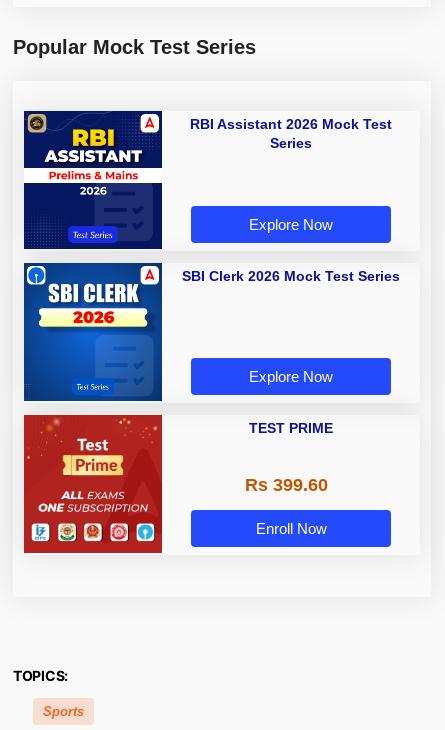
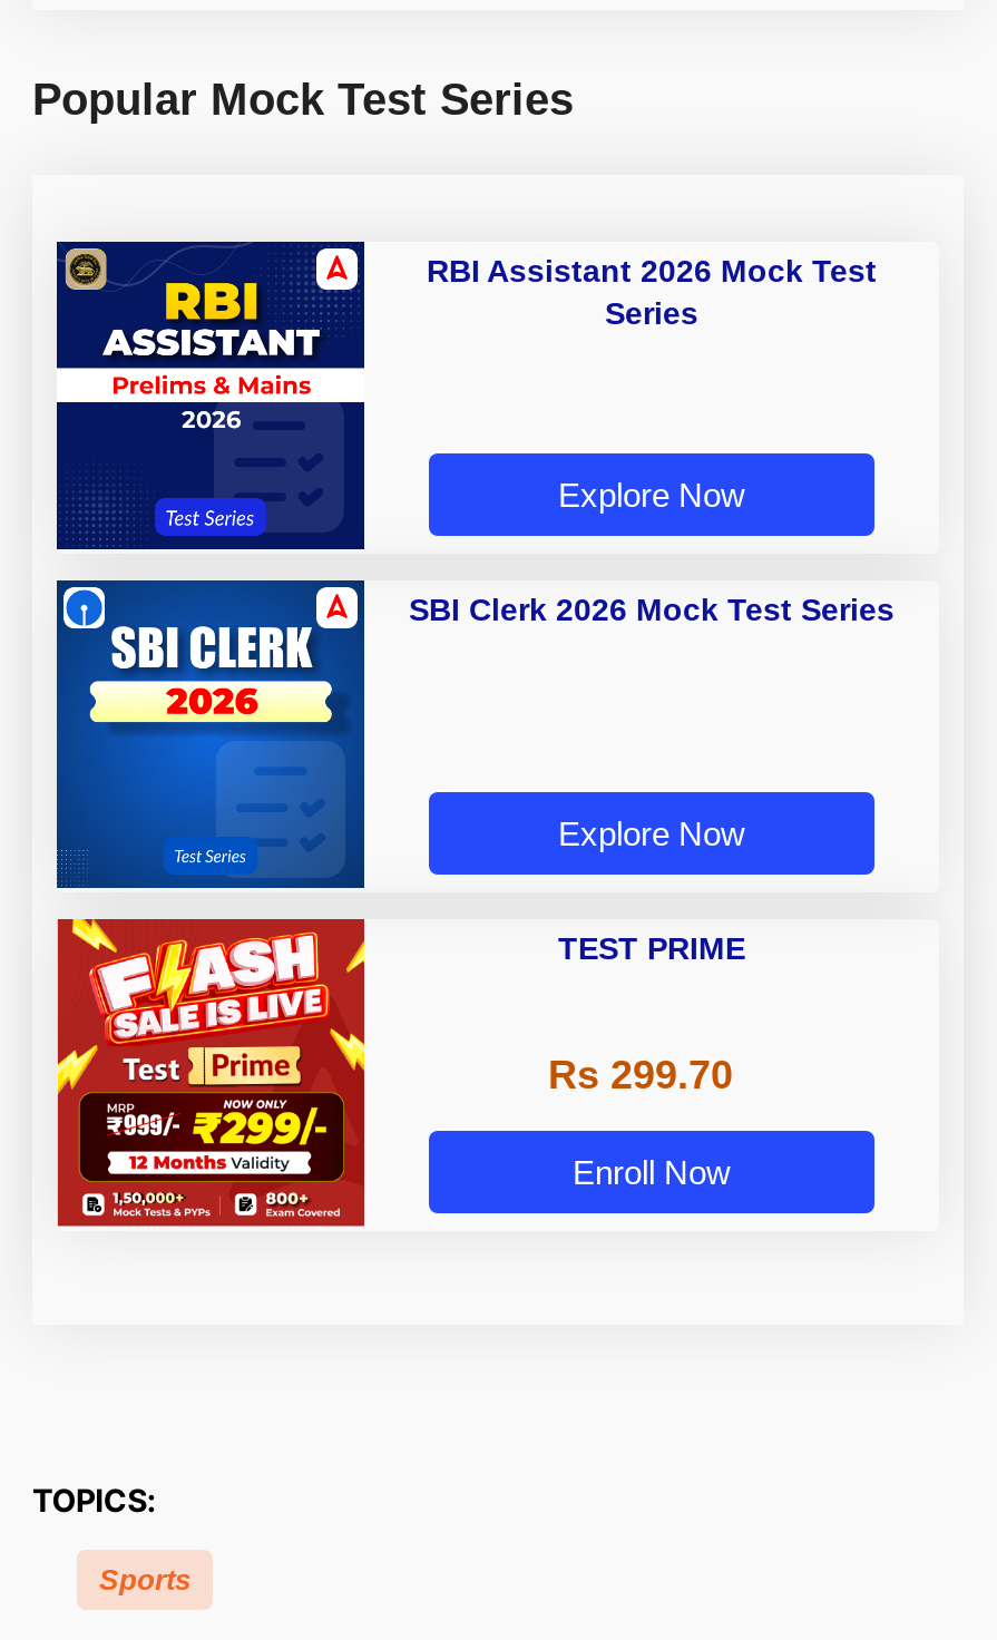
[23,414,163,548] [image] -> [55,917,366,1220] [image]
[244,475,327,495] Rs 399.60 -> [548,1053,733,1098] Rs 299.70

